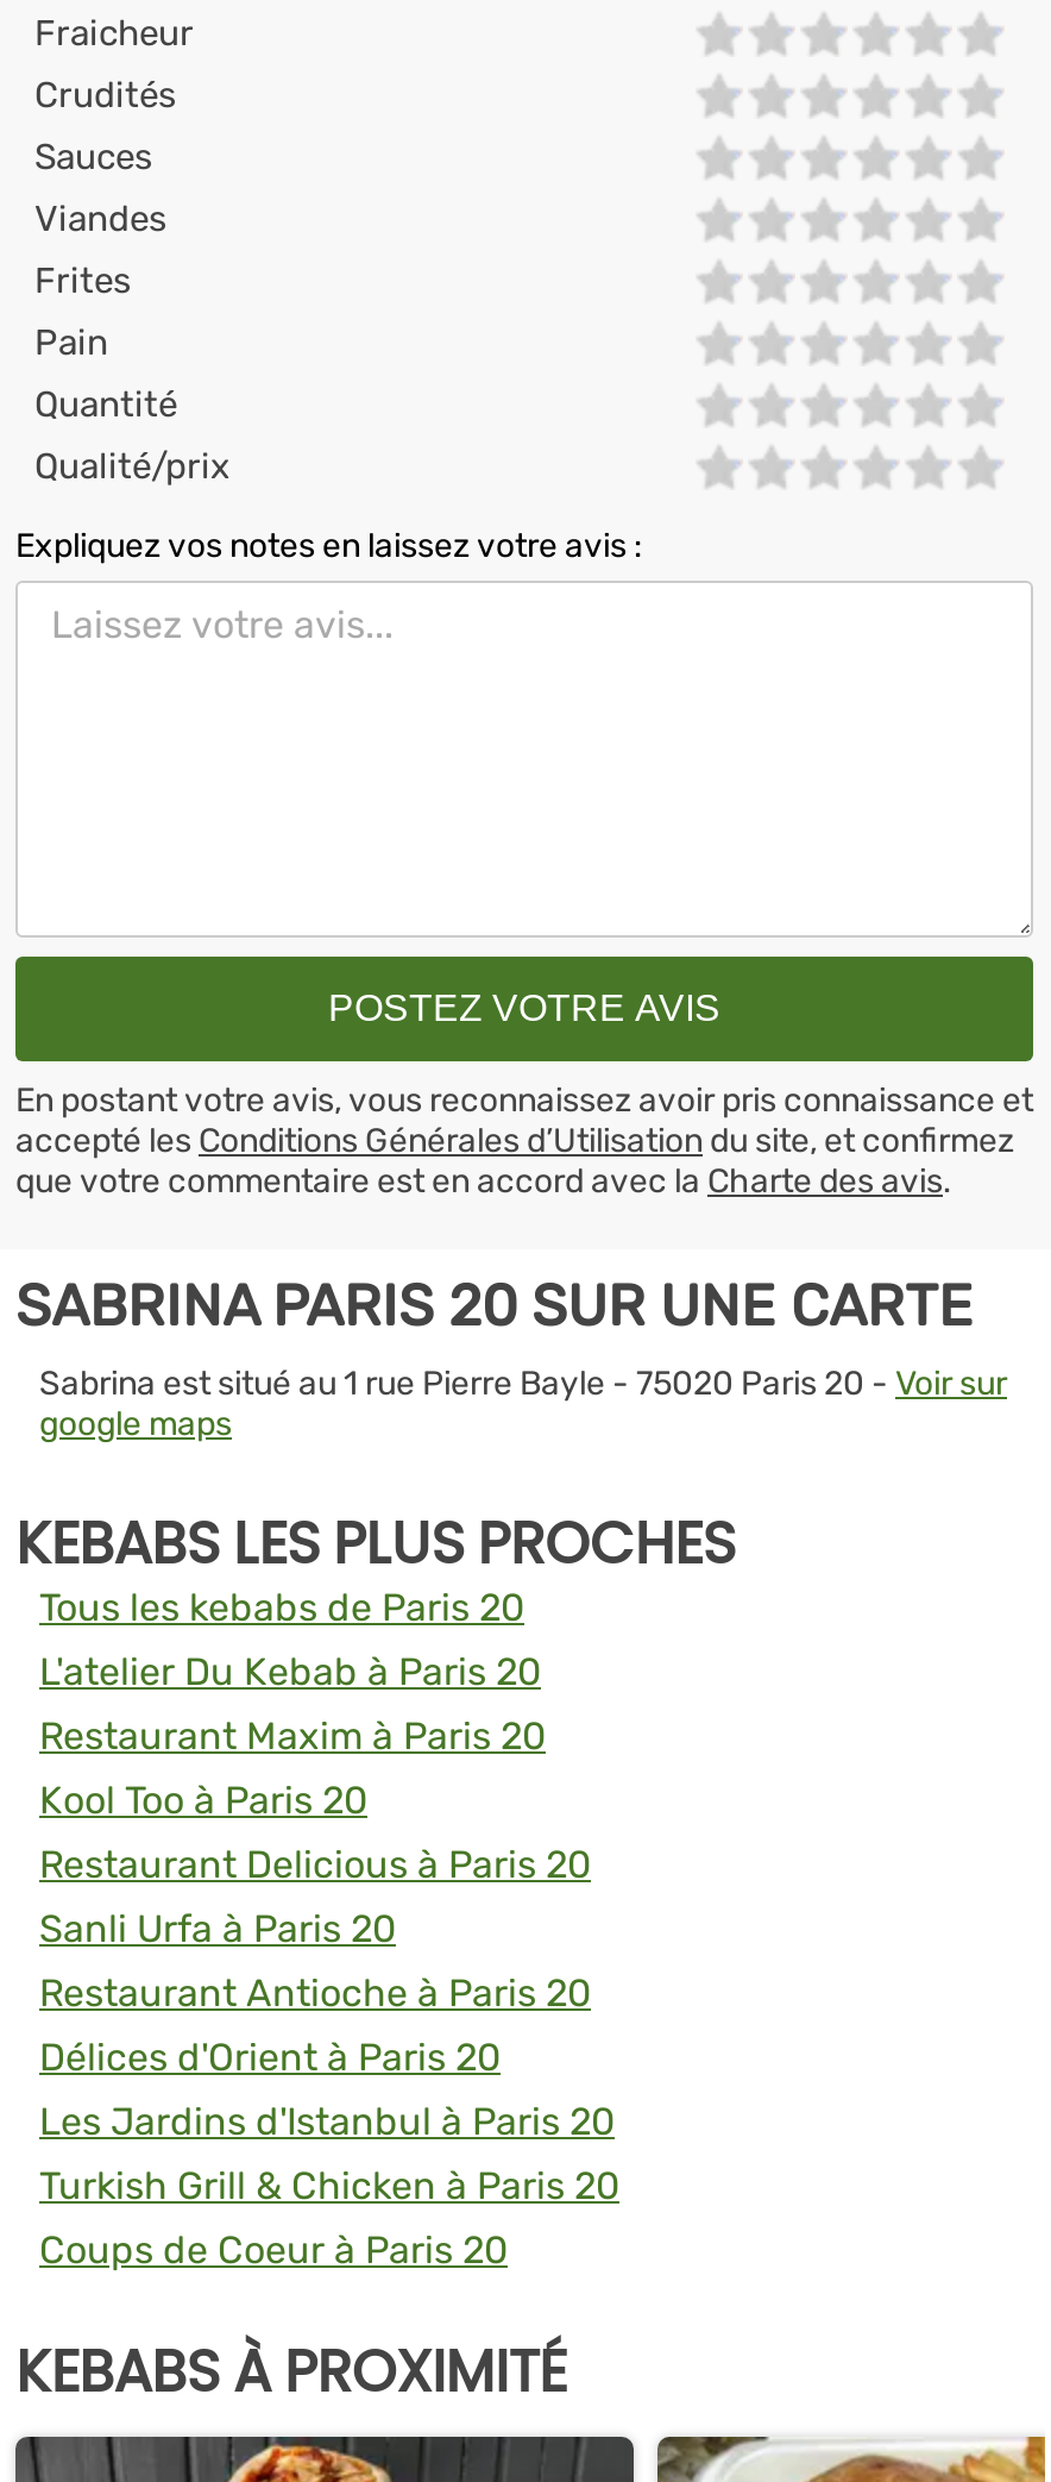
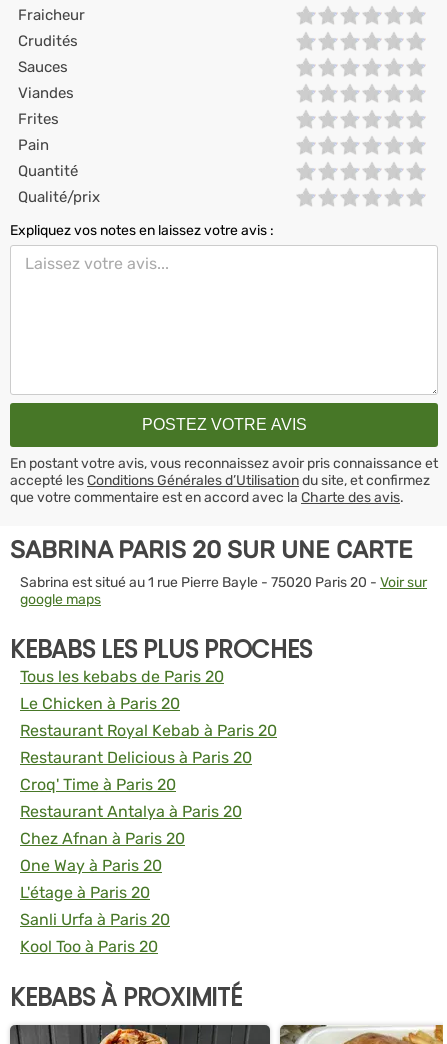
[39,1648,546,1758] L'atelier Du Kebab à Paris 20 | Restaurant Maxim à Paris 20 -> [20,694,277,740] Le Chicken à Paris 20 | Restaurant Royal Kebab à Paris 20
moved [39,1777,367,1822] -> [20,937,158,956]: Kool Too à Paris 20
moved [39,1841,591,1886] -> [20,748,252,767]: Restaurant Delicious à Paris 20
none -> [20,775,242,902] Croq' Time à Paris 20 | Restaurant Antalya à Paris 20 | Chez Afnan à Paris 20 | One Way à Paris 20 | L'étage à Paris 20
moved [39,1905,396,1950] -> [20,910,170,929]: Sanli Urfa à Paris 20
[39,1969,619,2272] Restaurant Antioche à Paris 20 | Délices d'Orient à Paris 20 | Les Jardins d'Istanbul à Paris 20 | Turkish Grill & Chicken à Paris 20 | Coups de Coeur à Paris 20 -> none

